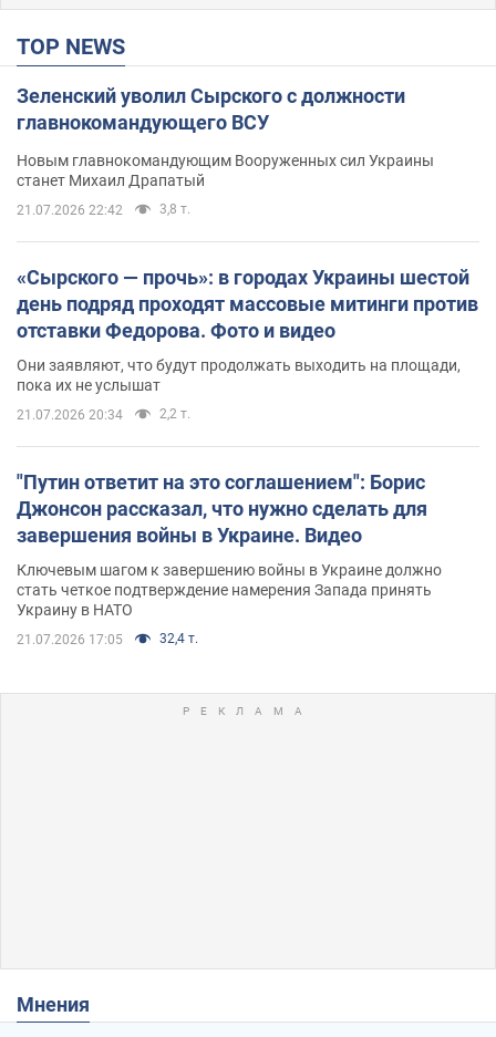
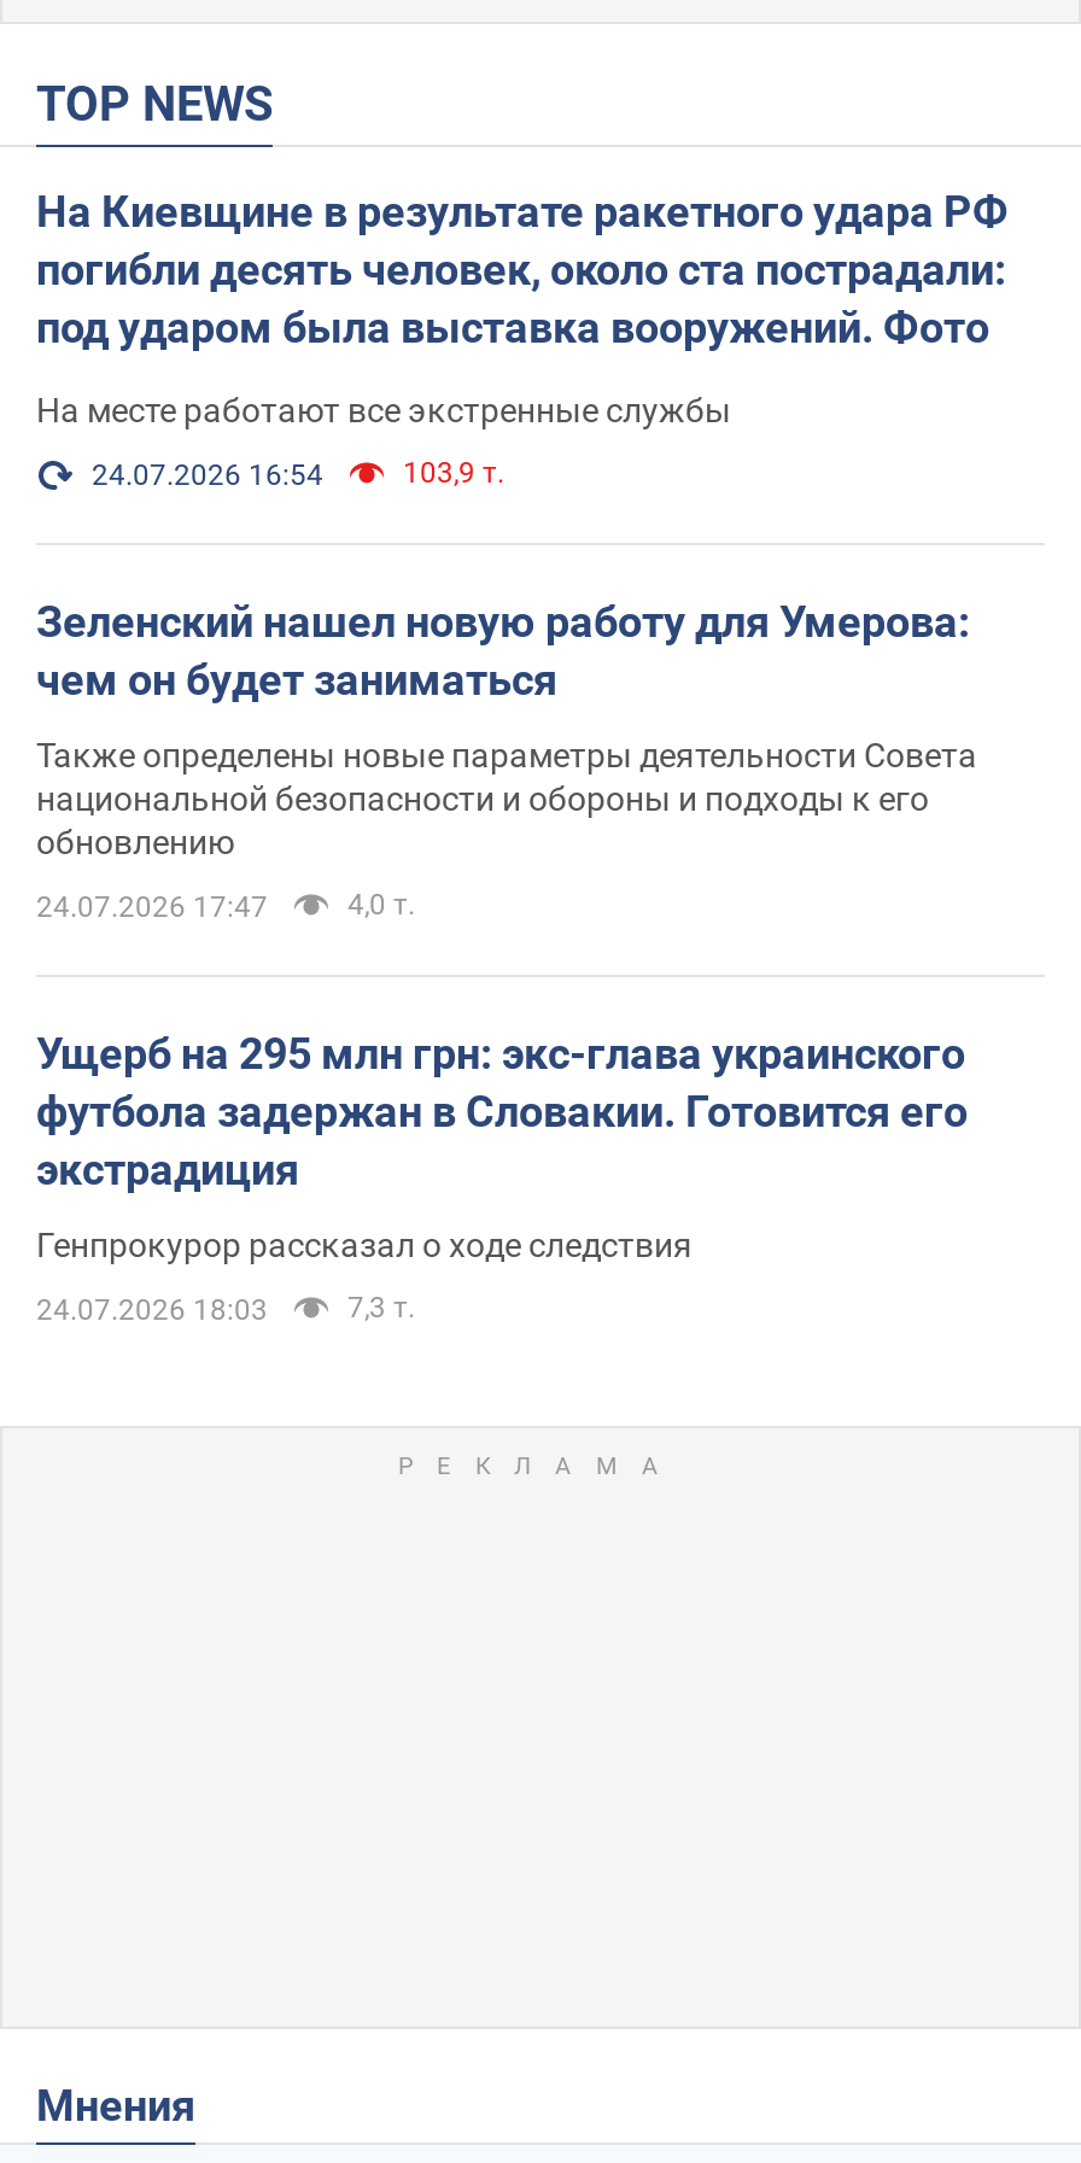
[17,84,405,134] Зеленский уволил Сырского с должности | главнокомандующего ВСУ -> [36,185,1009,352] На Киевщине в результате ракетного удара РФ | погибли десять человек, около ста пострадали: | под ударом была выставка вооружений. Фото
[17,151,434,189] Новым главнокомандующим Вооруженных сил Украины | станет Михаил Драпатый -> [36,390,731,429] На месте работают все экстренные службы
[17,201,190,218] 21.07.2026 22:42 | 3,8 т. -> [92,455,504,491] 24.07.2026 16:54 | 103,9 т.
[17,265,478,342] «Сырского — прочь»: в городах Украины шестой | день подряд проходят массовые митинги против | отставки Федорова. Фото и видео -> [36,595,970,704] Зеленский нашел новую работу для Умерова: | чем он будет заниматься
[17,356,461,394] Они заявляют, что будут продолжать выходить на площади, | пока их не услышат -> [36,735,977,861] Также определены новые параметры деятельности Совета | национальной безопасности и обороны и подходы к его | обновлению
[17,406,190,422] 21.07.2026 20:34 | 2,2 т. -> [36,887,415,923] 24.07.2026 17:47 | 4,0 т.
[17,470,427,546] "Путин ответит на это соглашением": Борис | Джонсон рассказал, что нужно сделать для | завершения войны в Украине. Видео -> [36,1027,968,1194] Ущерб на 295 млн грн: экс-глава украинского | футбола задержан в Словакии. Готовится его | экстрадиция
[17,561,442,618] Ключевым шагом к завершению войны в Украине должно | стать четкое подтверждение намерения Запада принять | Украину в НАТО -> [36,1225,693,1264] Генпрокурор рассказал о ходе следствия
[17,631,198,647] 21.07.2026 17:05 | 32,4 т. -> [36,1290,415,1326] 24.07.2026 18:03 | 7,3 т.

